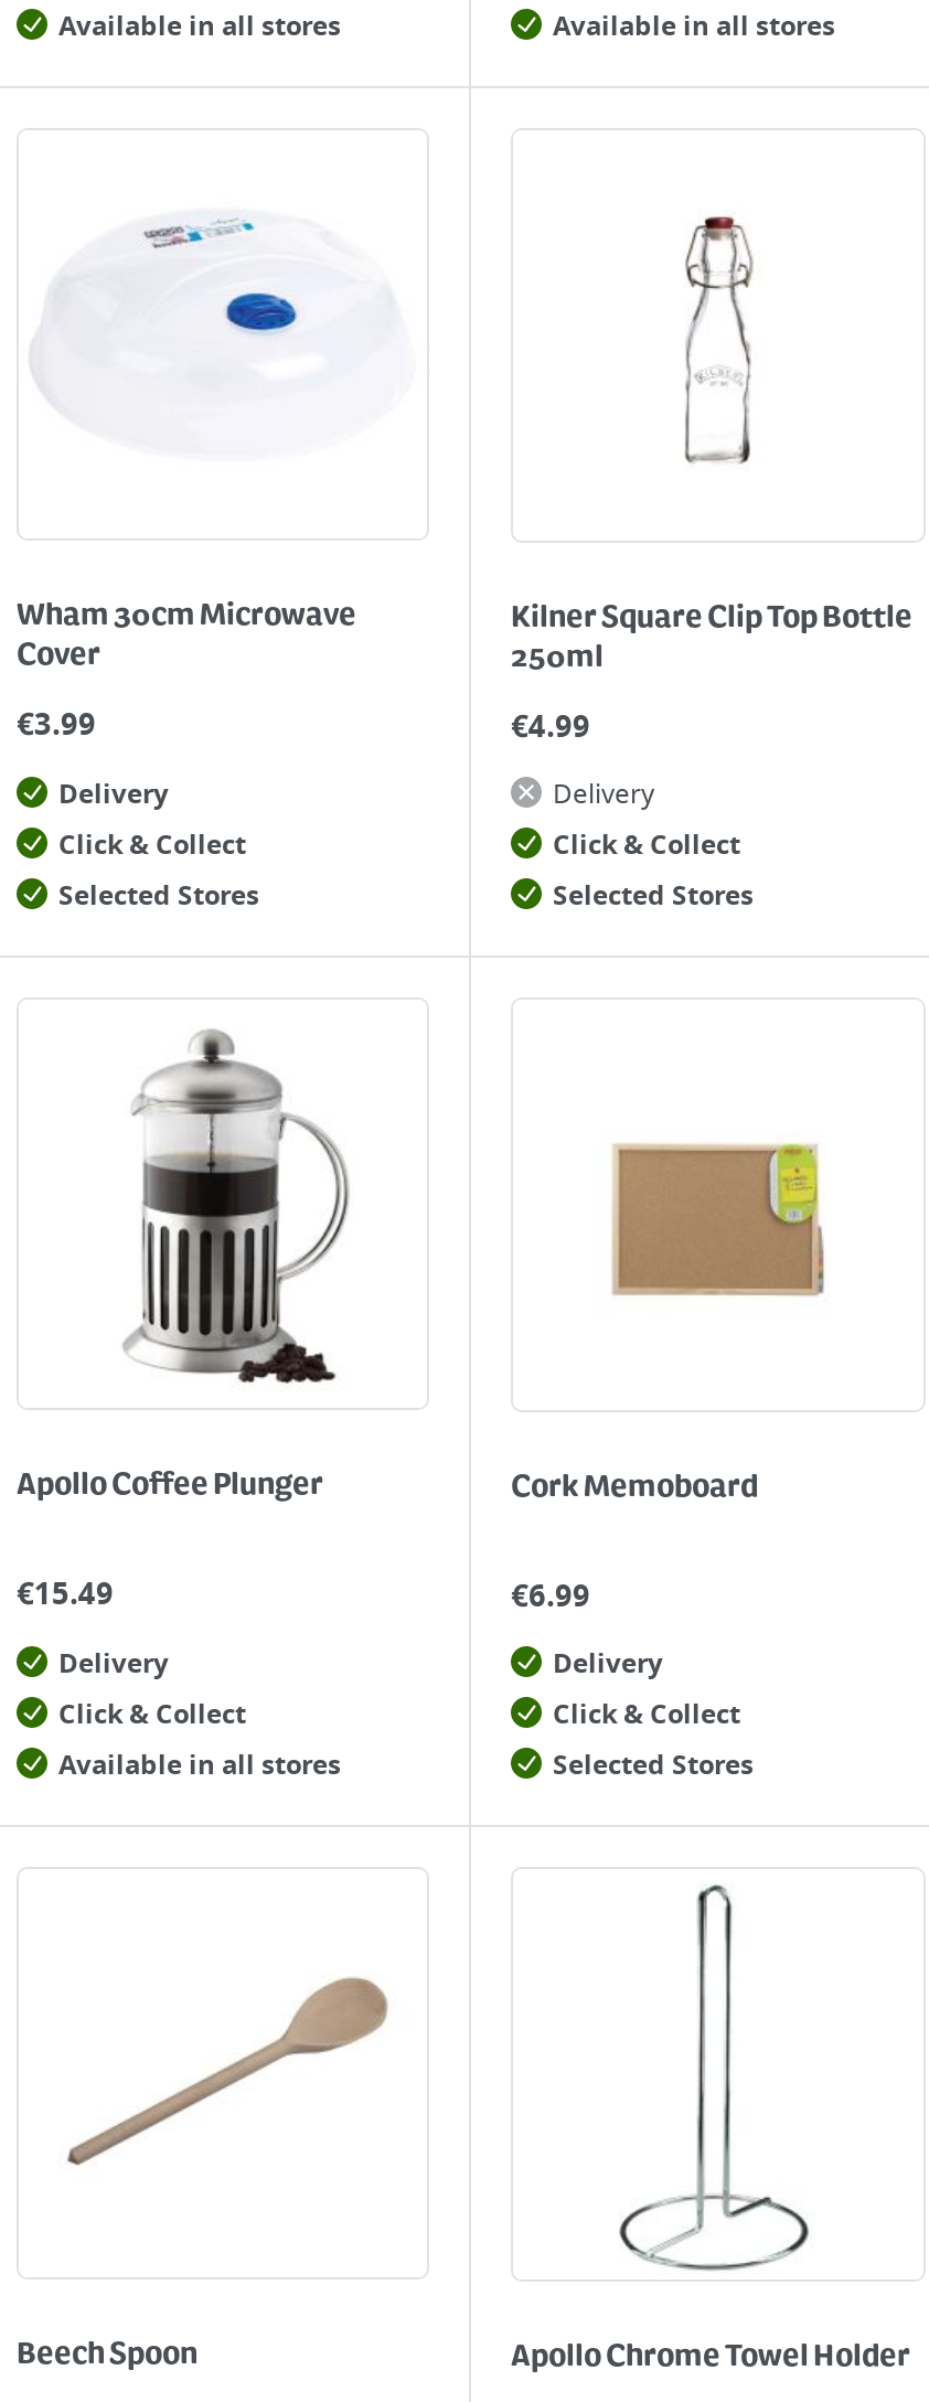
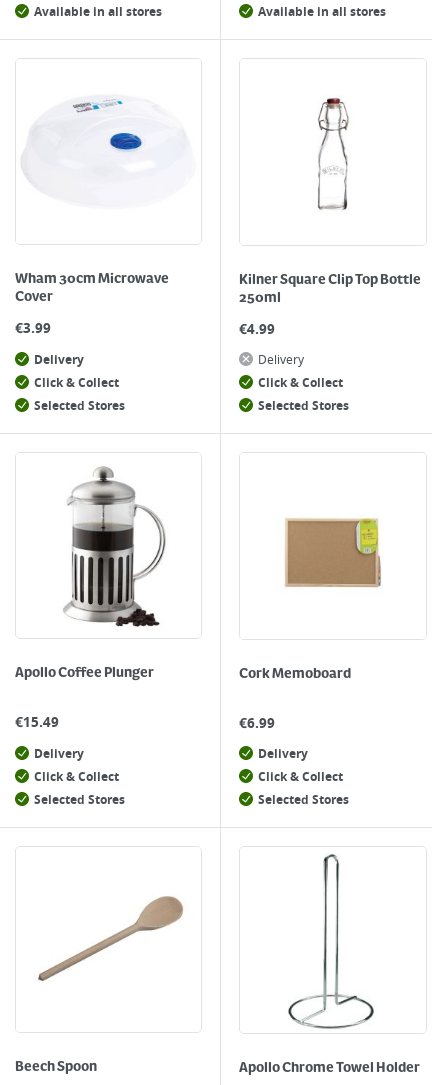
[58,1746,341,1785] Available in all stores -> [34,791,125,809] Selected Stores

